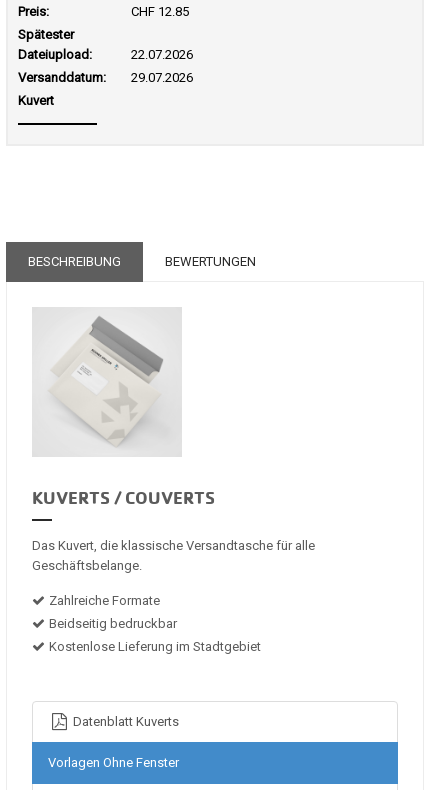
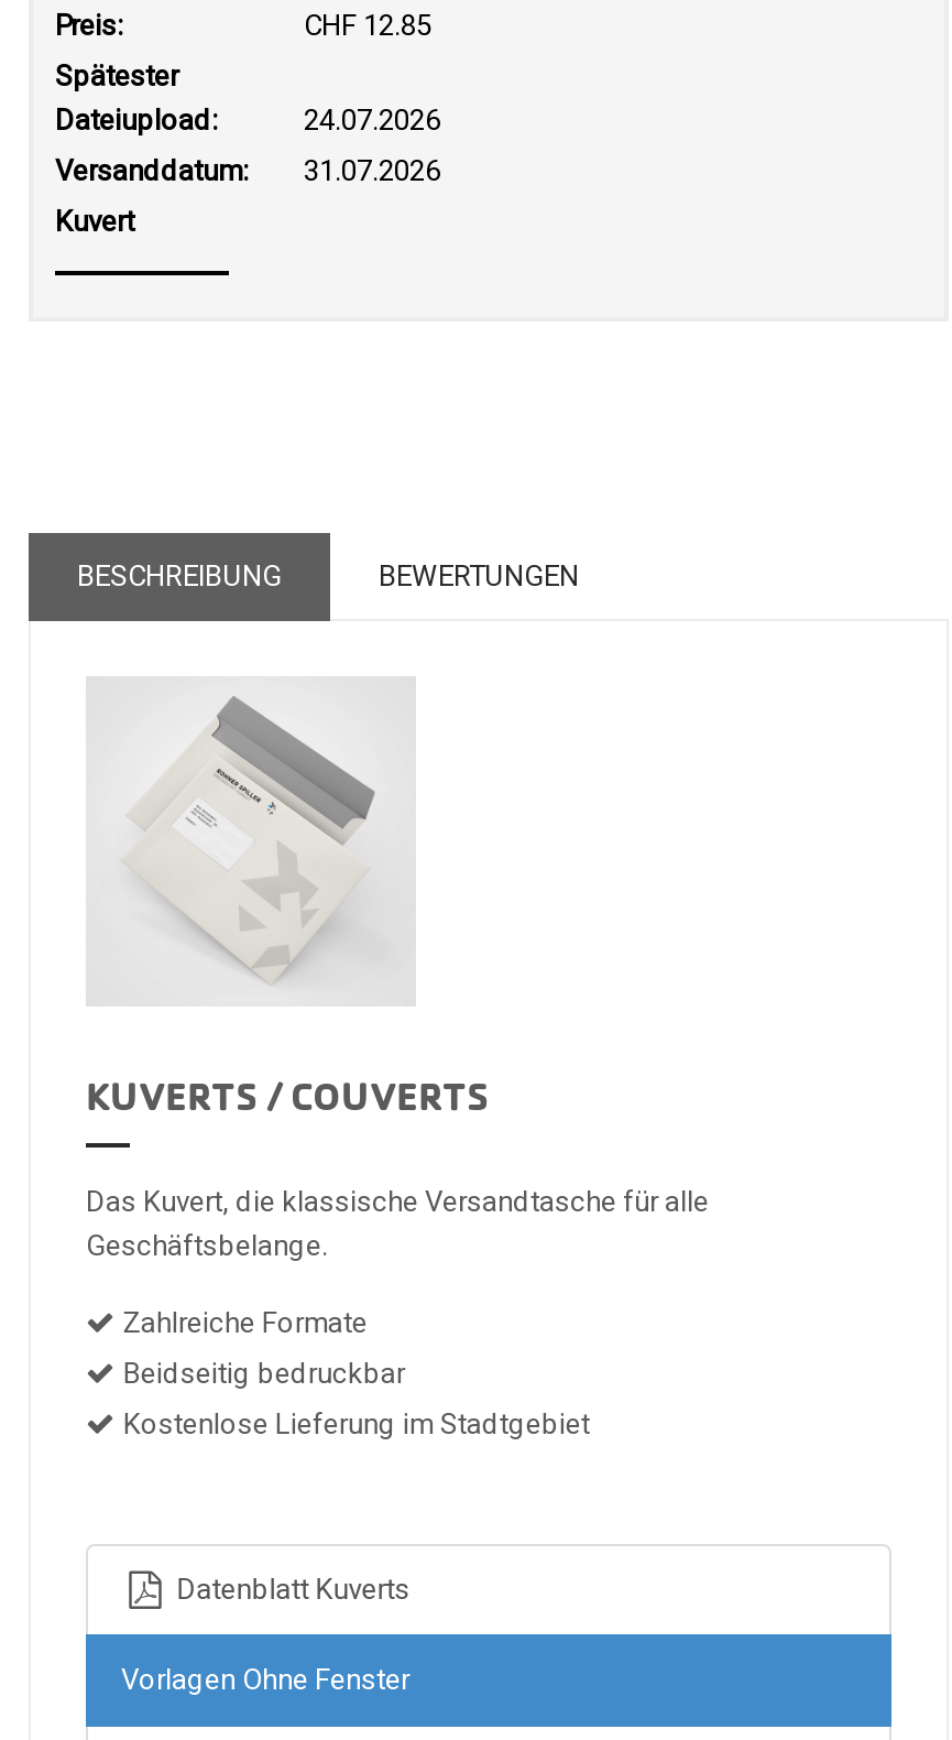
[131,47,193,62] 22.07.2026 -> [304,104,440,137] 24.07.2026
[18,70,193,85] Versanddatum: 29.07.2026 -> [55,154,440,187] Versanddatum: 31.07.2026

